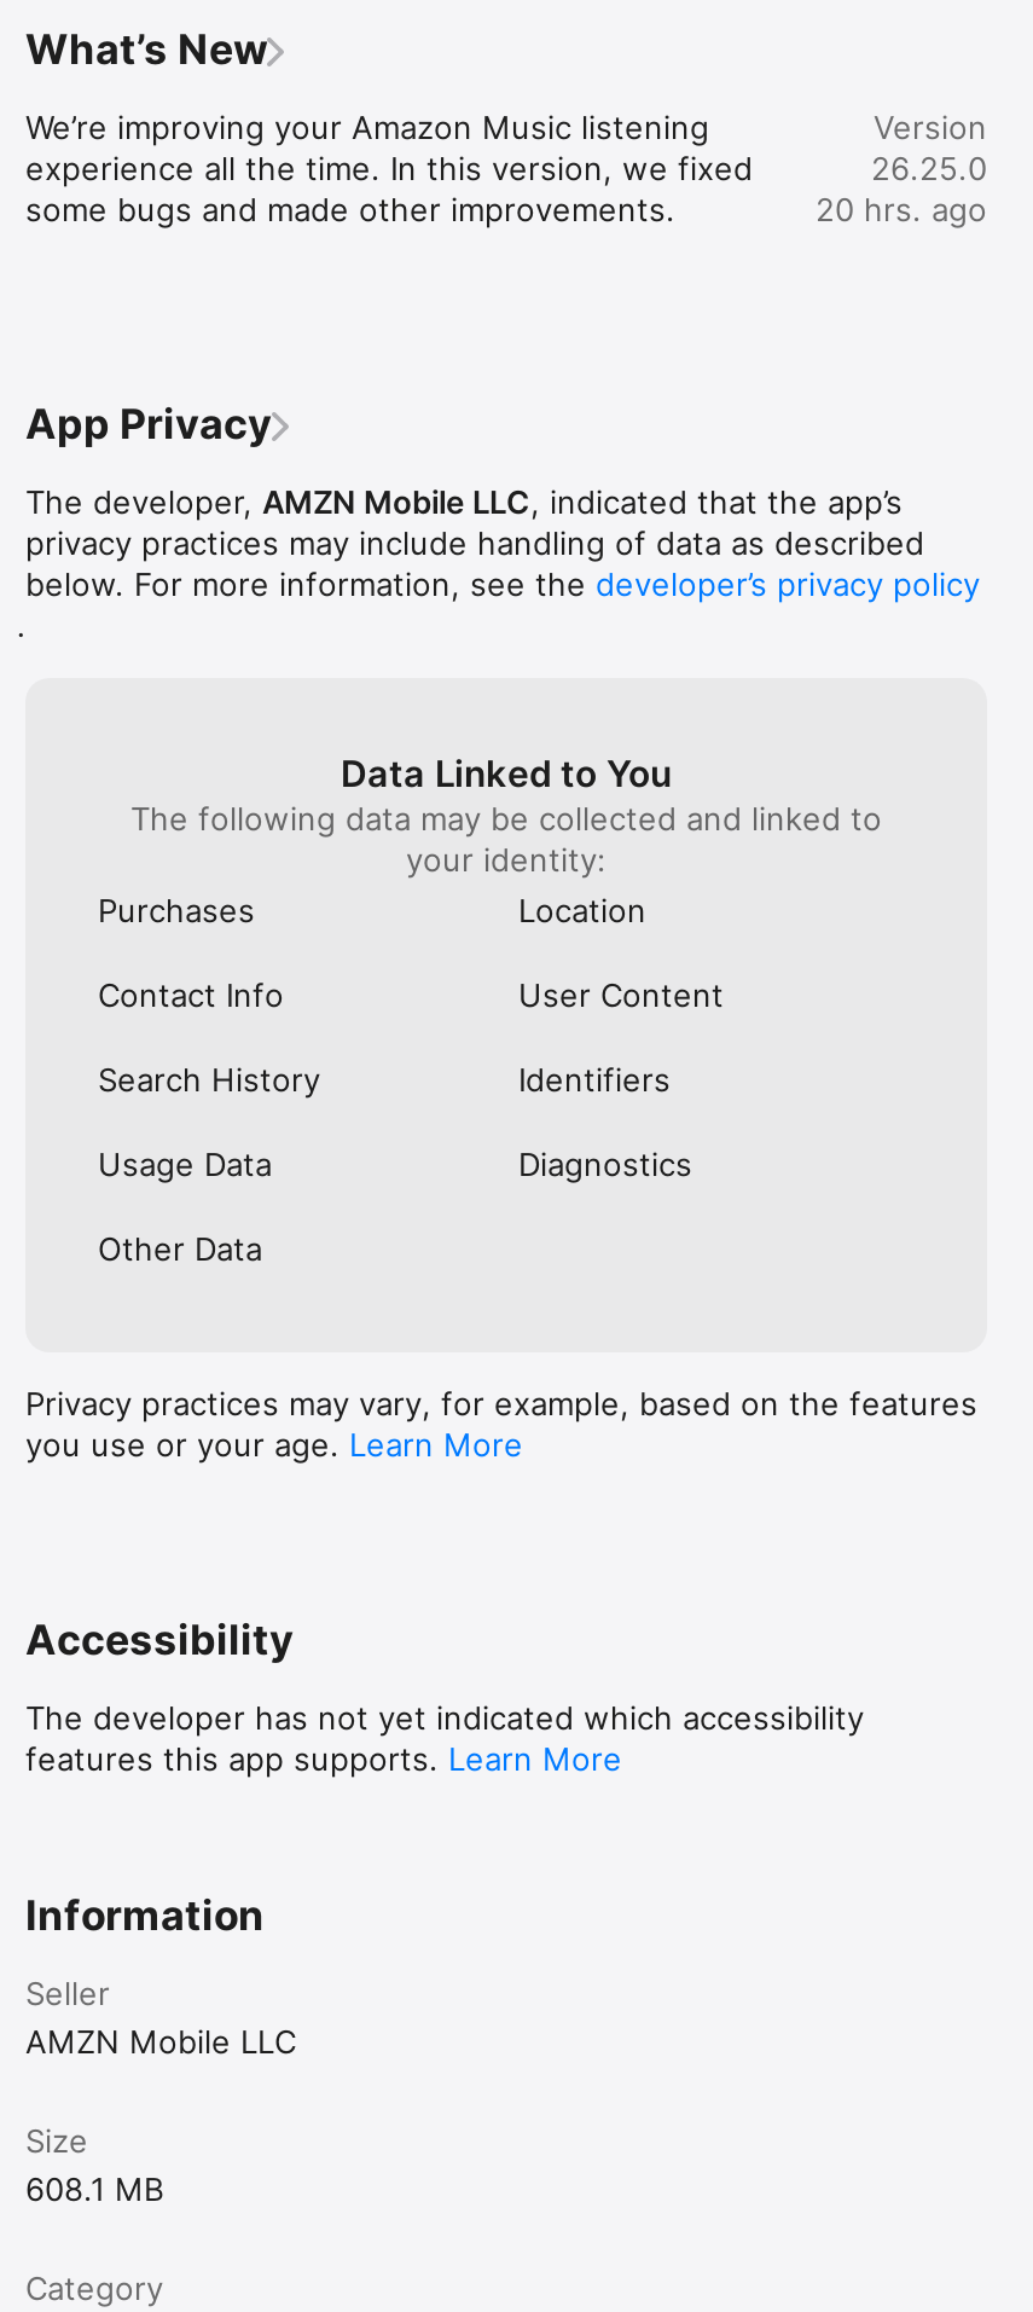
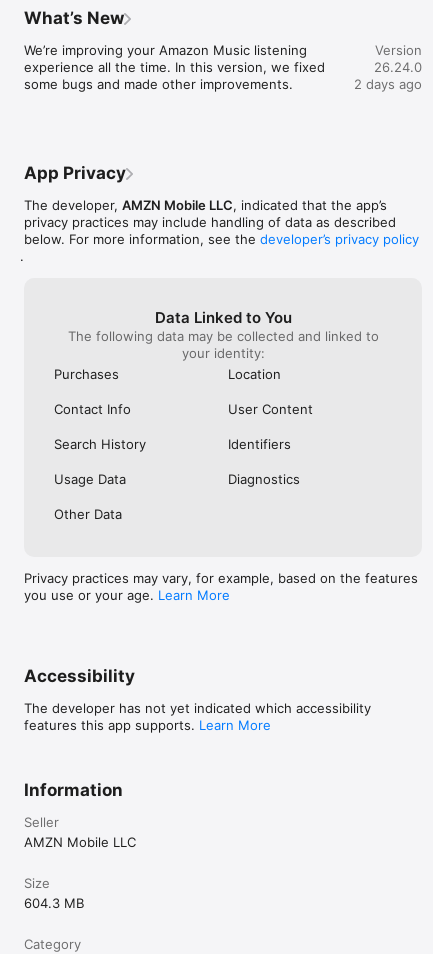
[871,149,987,188] 26.25.0 -> [374,59,422,75] 26.24.0
[816,190,987,229] 20 hrs. ago -> [354,76,422,92] 2 days ago
[25,2170,163,2208] 608.1 MB -> [24,895,84,911] 604.3 MB

